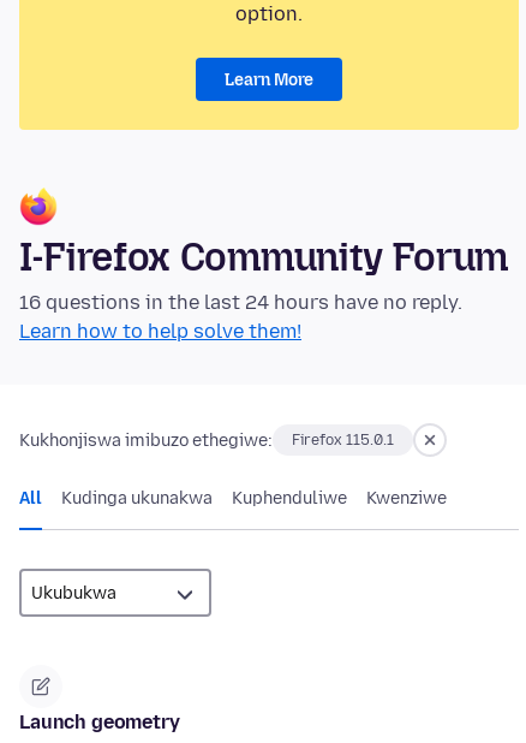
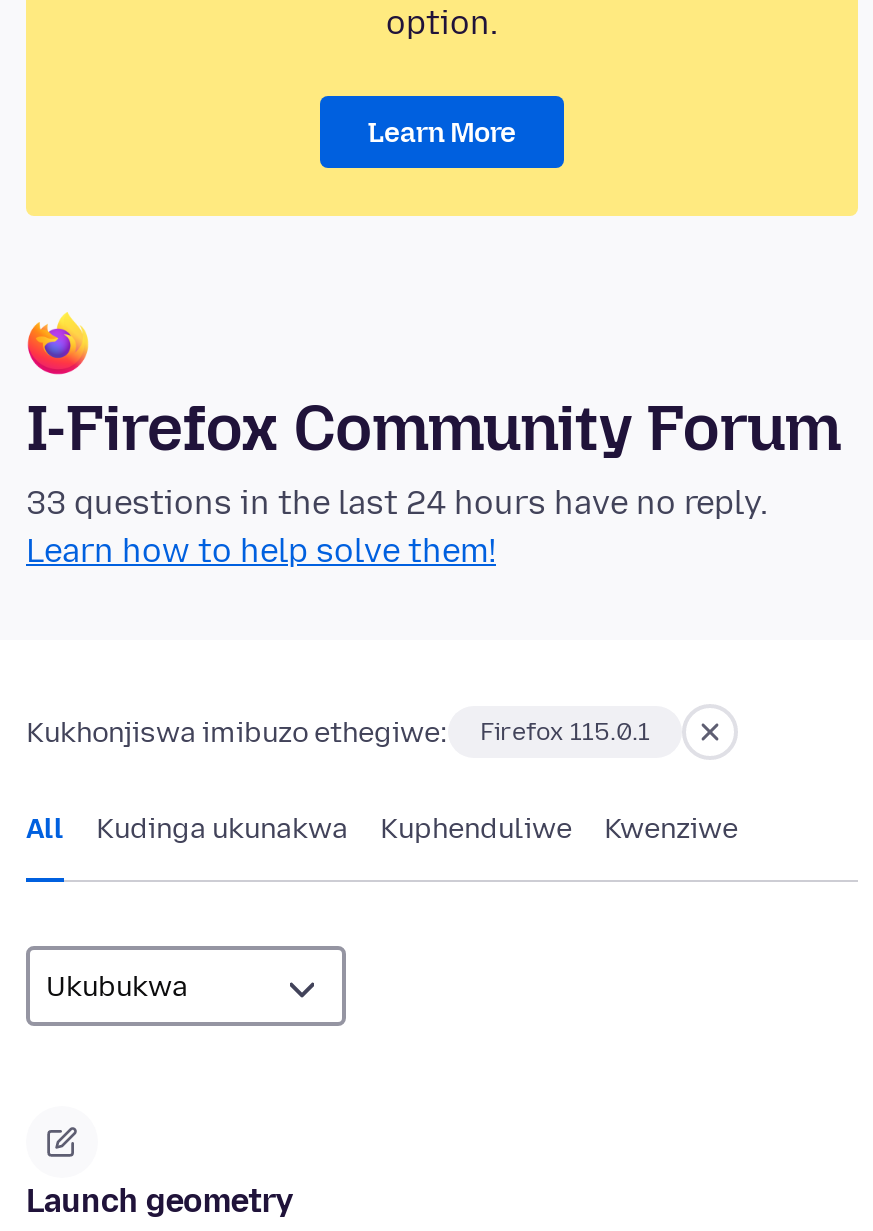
[19,292,462,314] 16 questions in the last 24 hours have no reply. -> [26,485,768,523] 33 questions in the last 24 hours have no reply.

